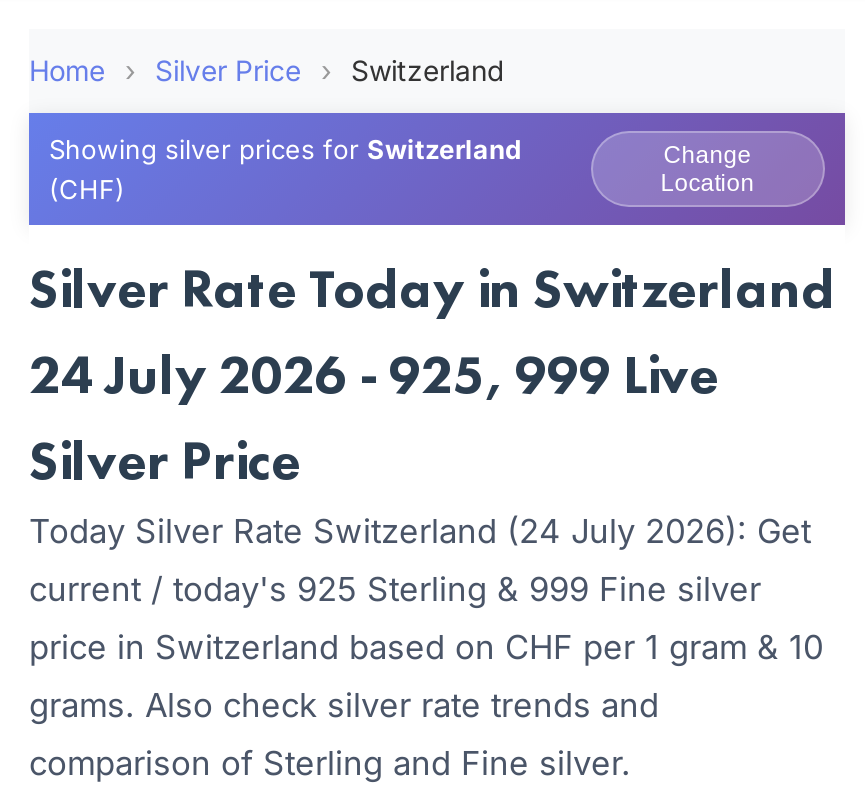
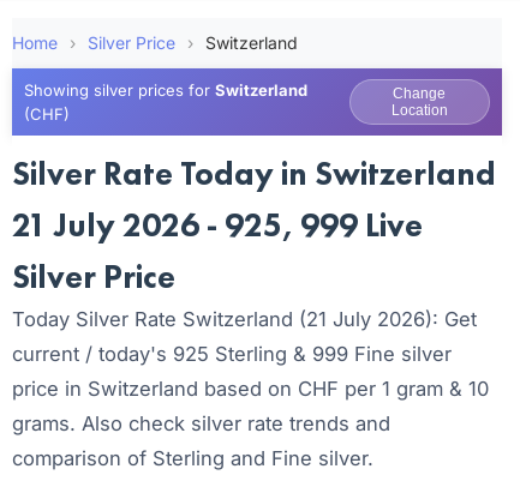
[29,339,719,409] 24 July 2026 - 925, 999 Live -> [12,204,423,246] 21 July 2026 - 925, 999 Live
[29,511,811,551] Today Silver Rate Switzerland (24 July 2026): Get -> [12,307,477,331] Today Silver Rate Switzerland (21 July 2026): Get

